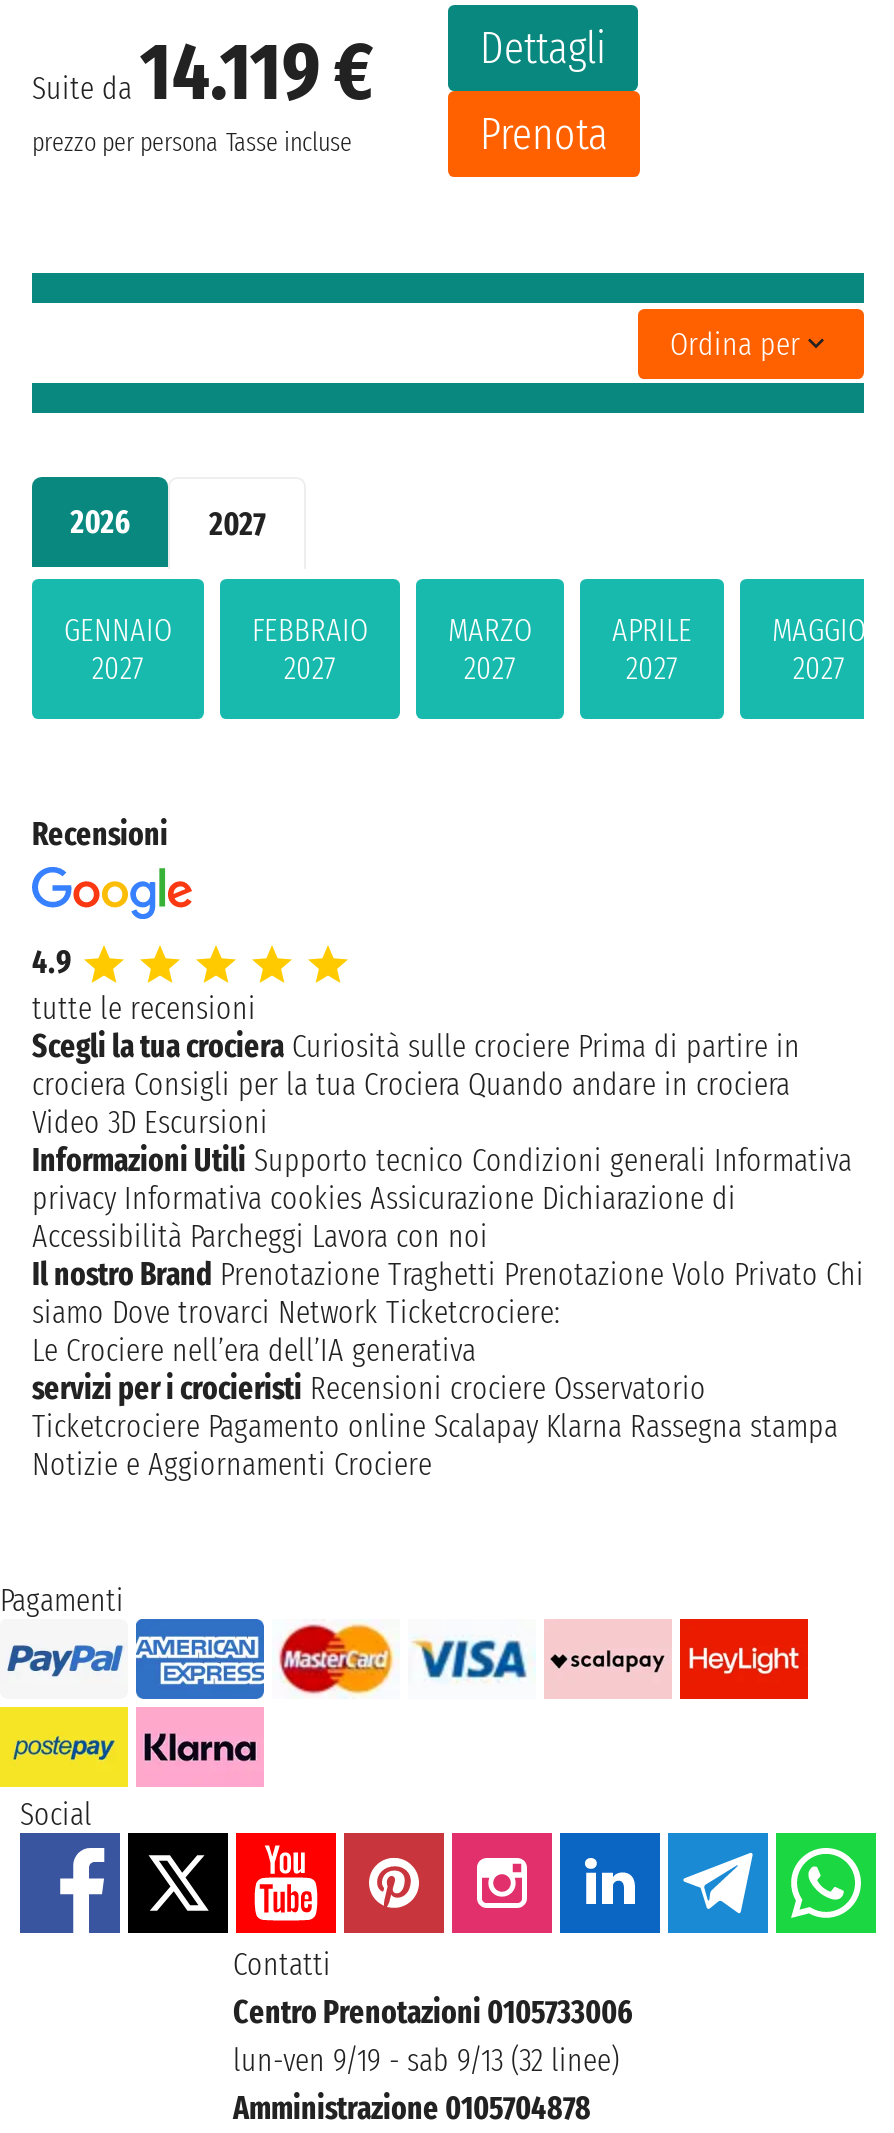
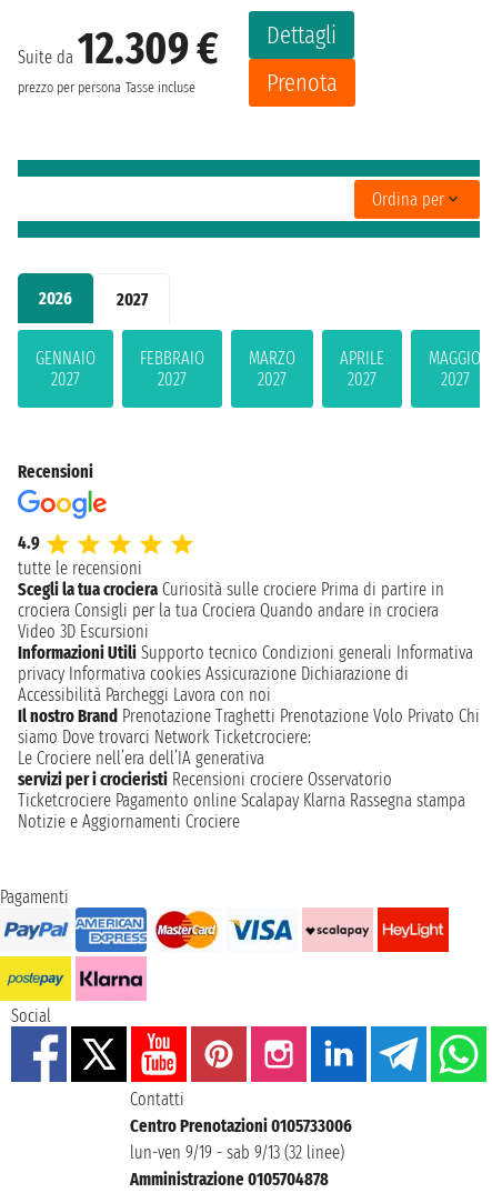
[32,21,606,120] Suite da14.119 € Dettagli -> [18,20,337,75] Suite da12.309 € Dettagli

